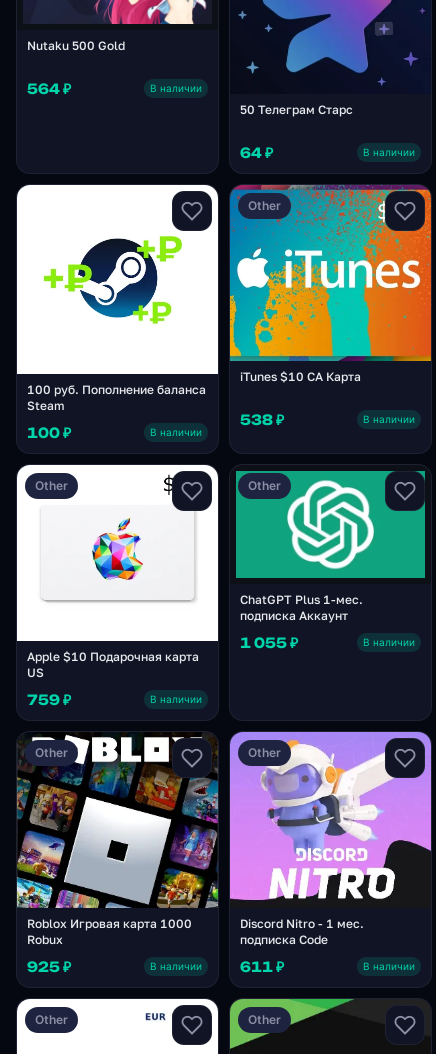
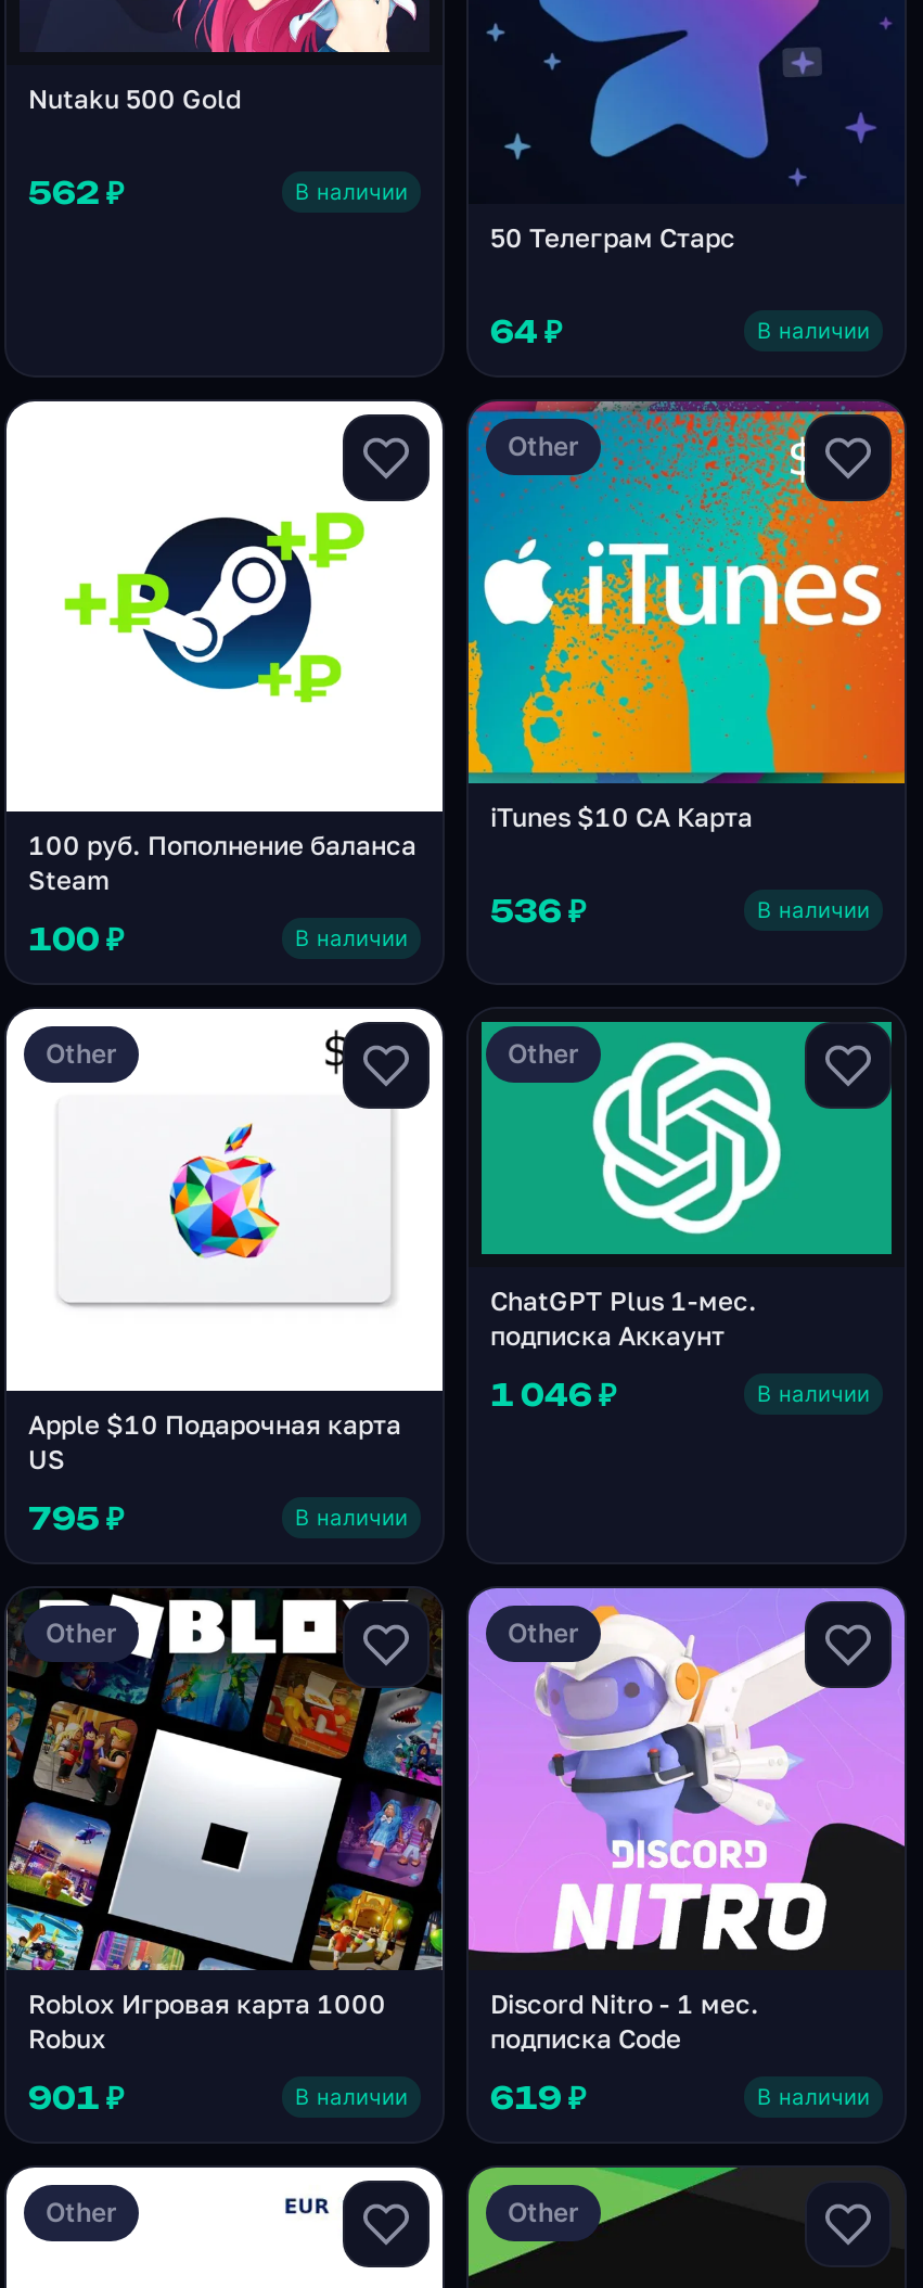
[27,80,71,97] 564 ₽ -> [28,174,124,211] 562 ₽
[240,411,284,428] 538 ₽ -> [490,892,586,929] 536 ₽
[240,634,298,651] 1 055 ₽ -> [490,1375,616,1412] 1 046 ₽
[27,691,71,708] 759 ₽ -> [28,1500,124,1537] 795 ₽
[27,958,71,975] 925 ₽ -> [28,2079,124,2116] 901 ₽
[240,958,284,975] 611 ₽ -> [490,2079,586,2116] 619 ₽

